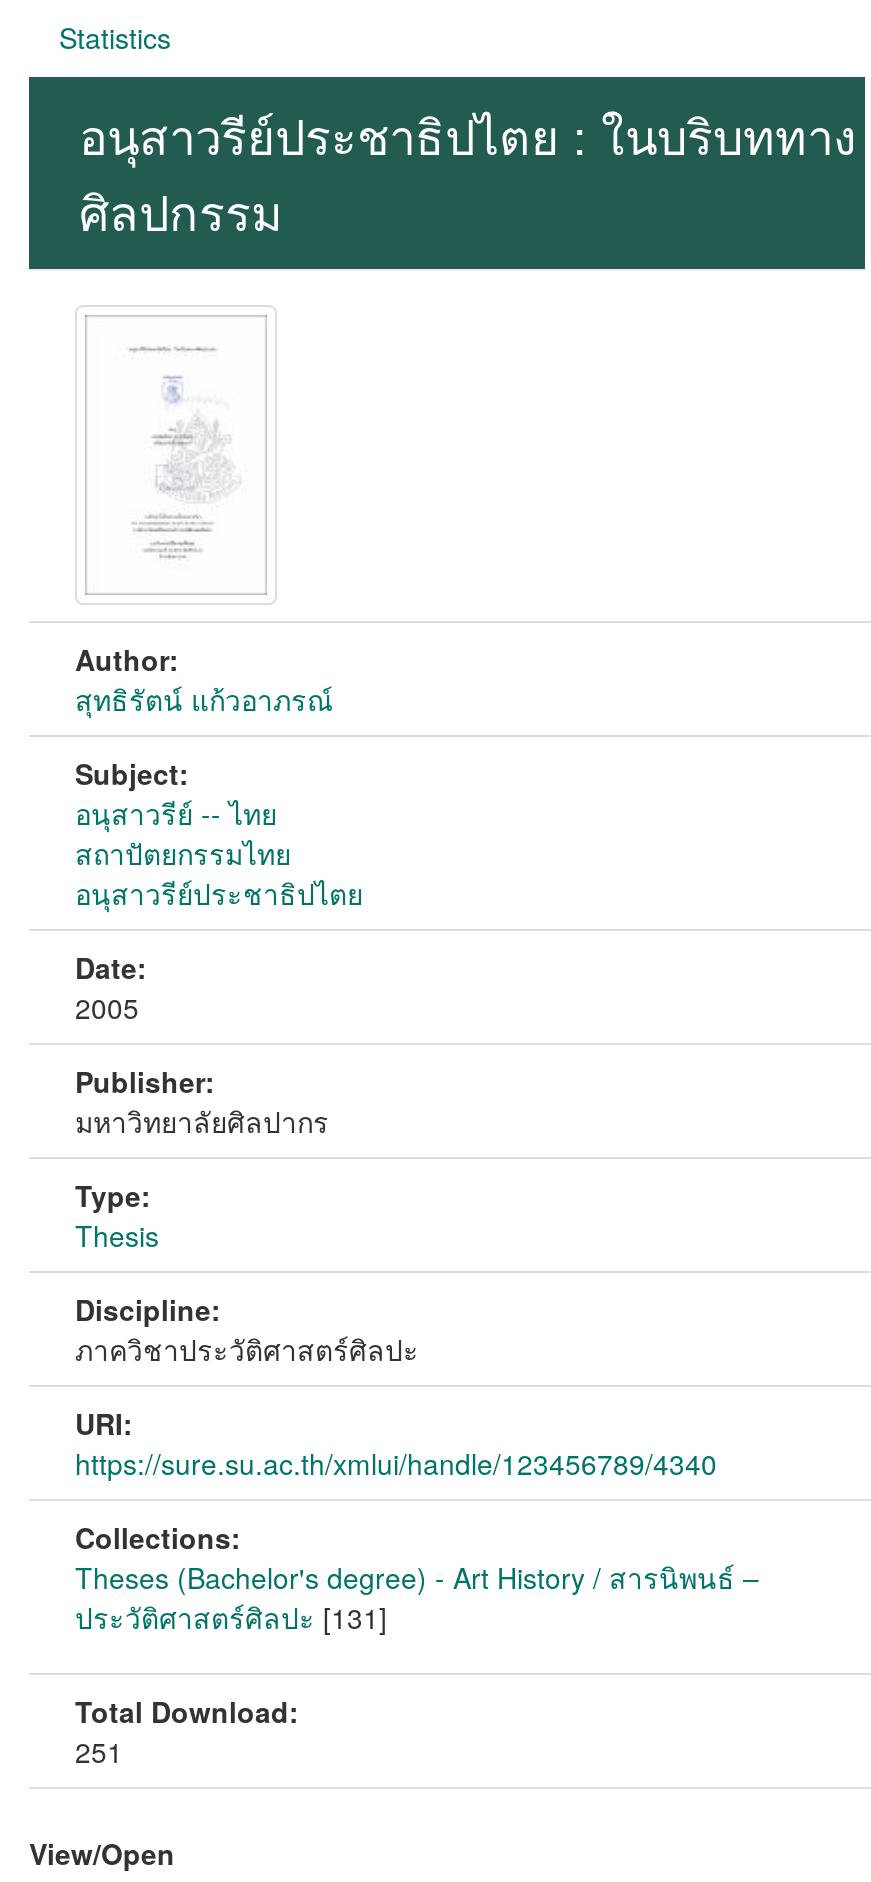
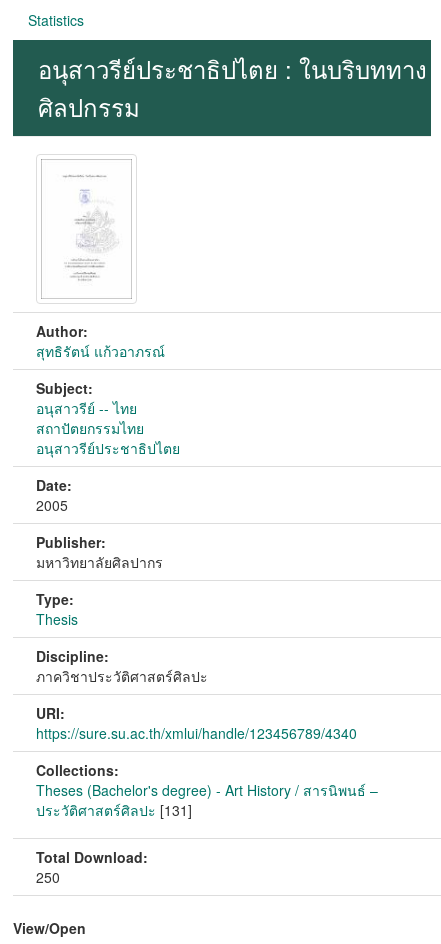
[75,1731,123,1771] 251 -> [36,867,60,887] 250

